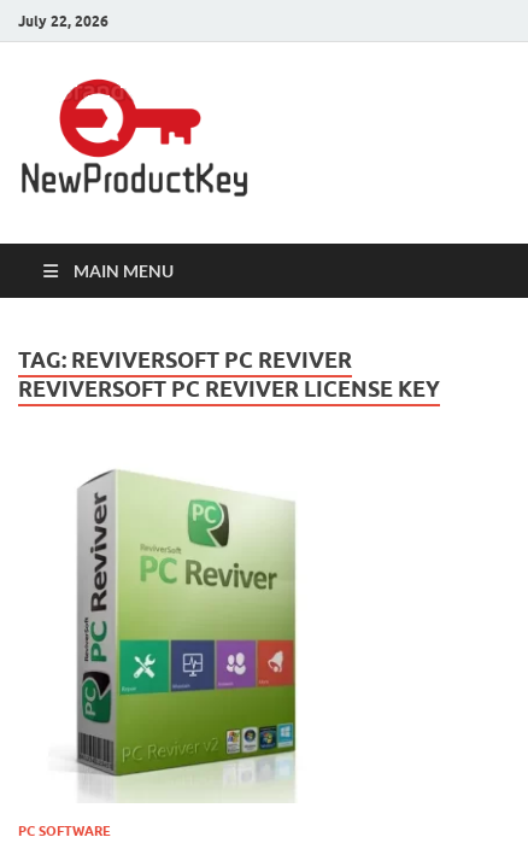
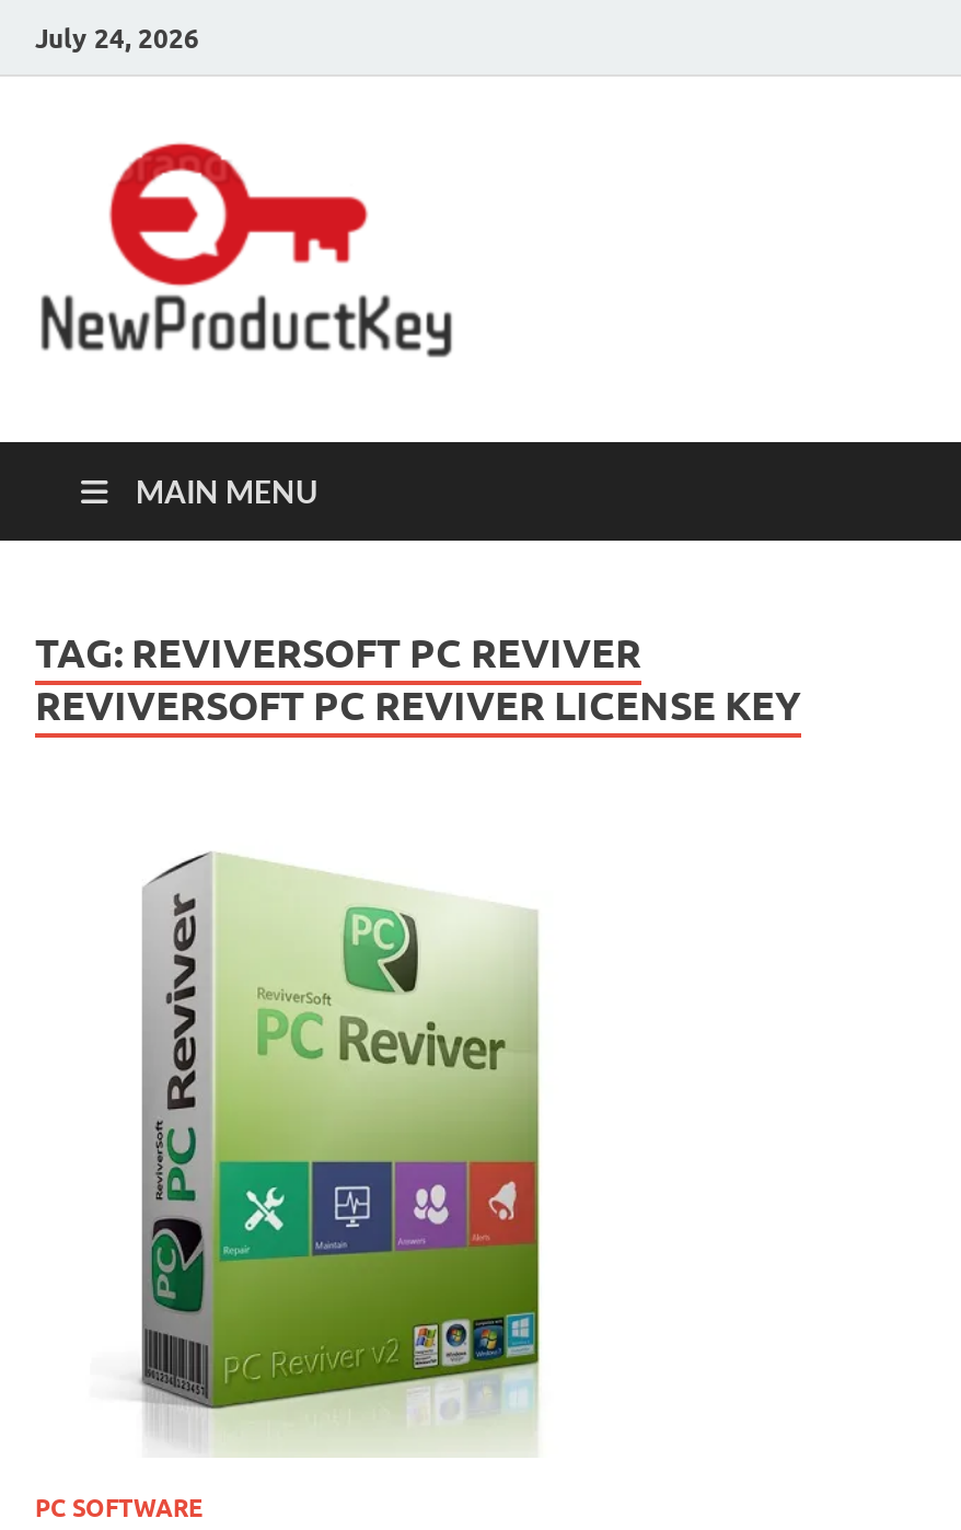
[18,11,108,30] July 22, 2026 -> [35,21,199,54] July 24, 2026

